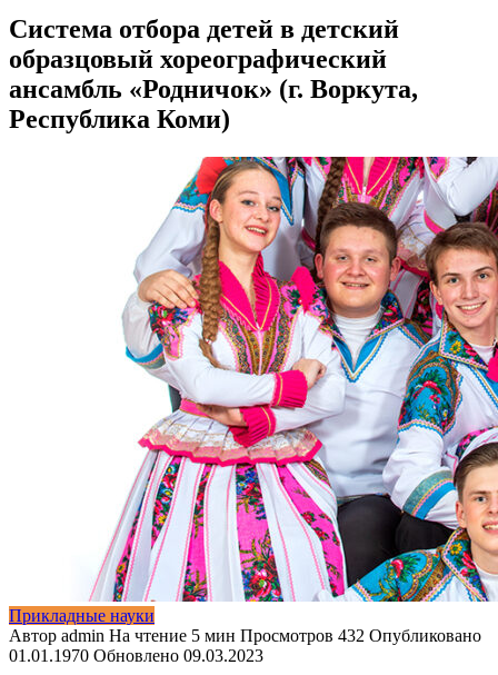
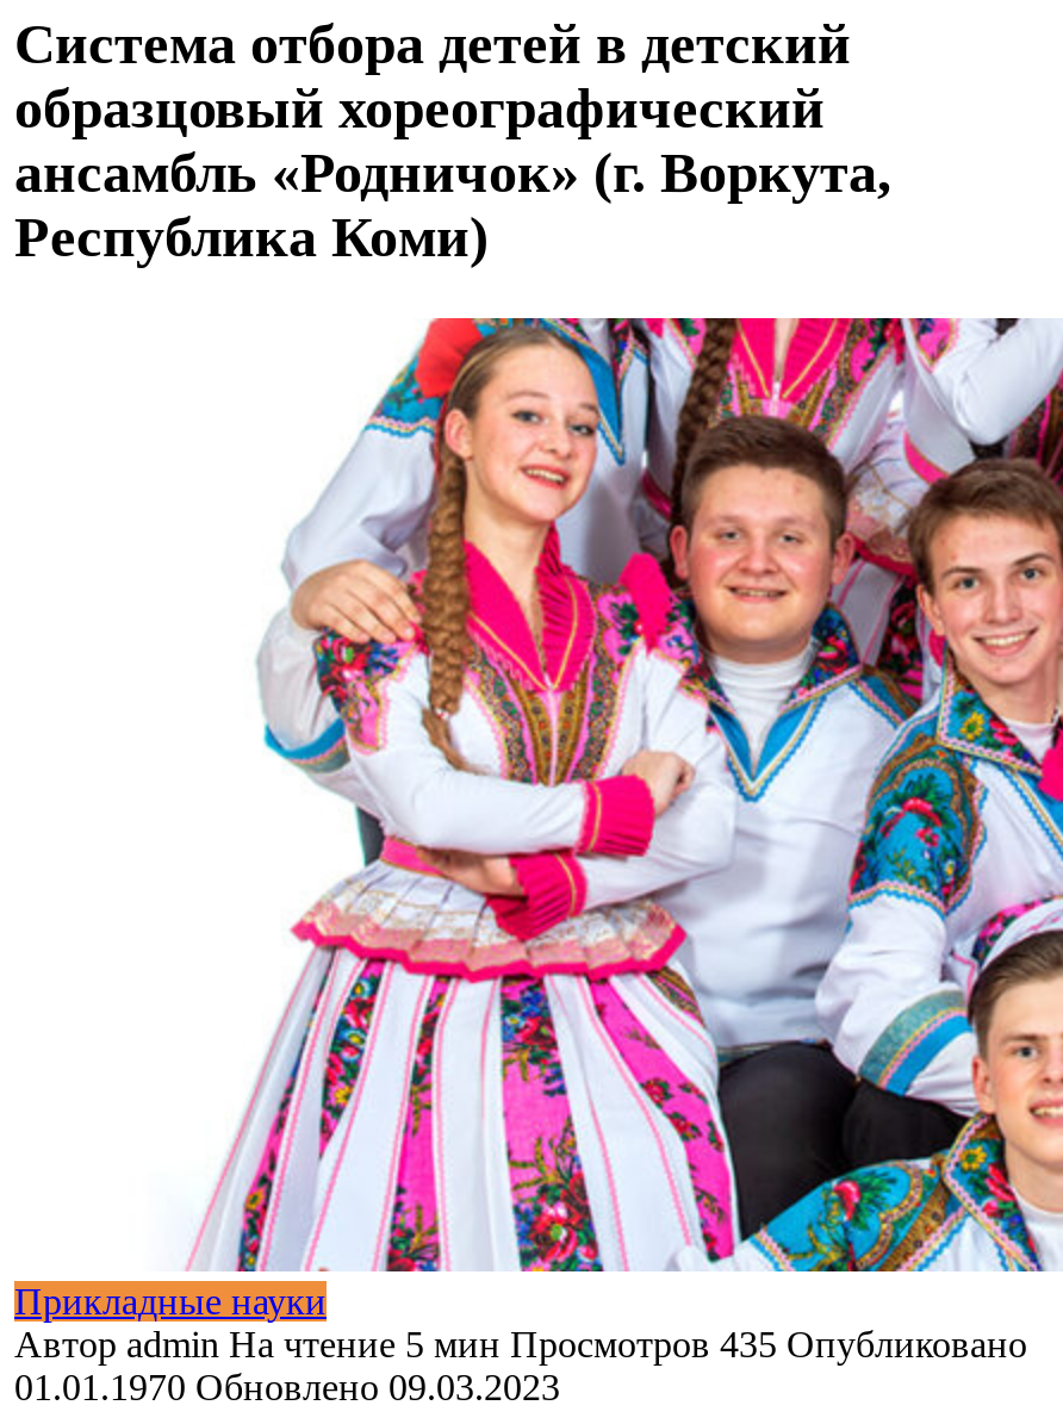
[9,626,481,645] Автор admin На чтение 5 мин Просмотров 432 Опубликовано -> [14,1323,1027,1364] Автор admin На чтение 5 мин Просмотров 435 Опубликовано

